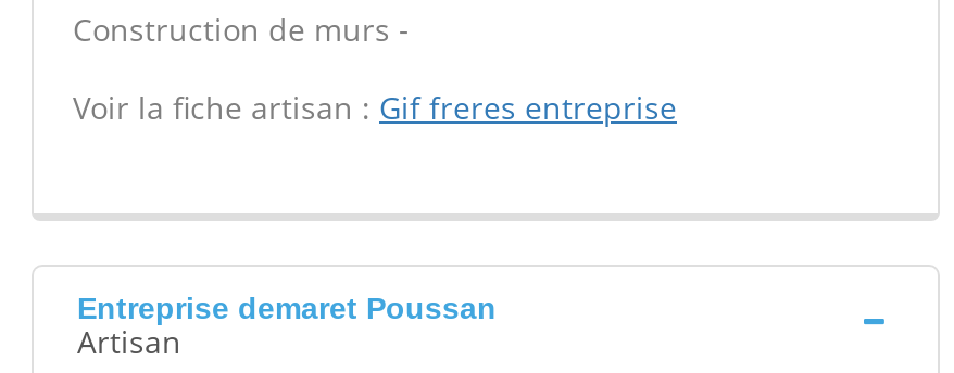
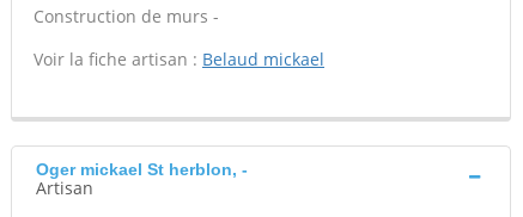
[73,87,677,128] Voir la fiche artisan : Gif freres entreprise -> [34,48,324,70] Voir la fiche artisan : Belaud mickael
[77,291,497,325] Entreprise demaret Poussan -> [36,160,248,179] Oger mickael St herblon, -

